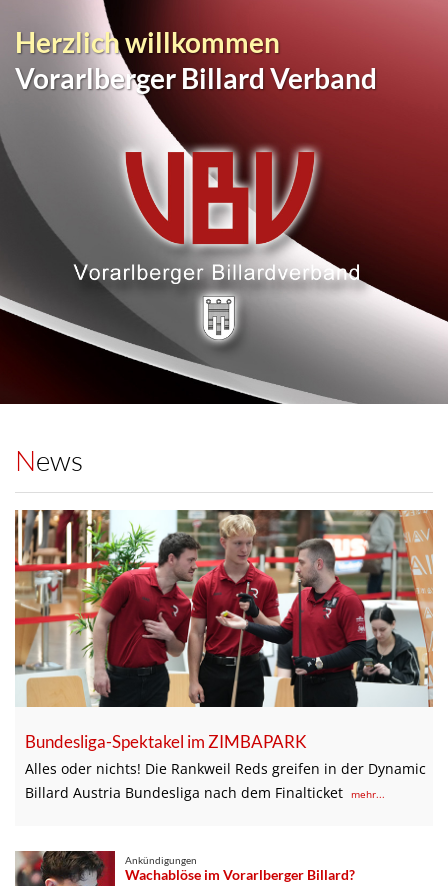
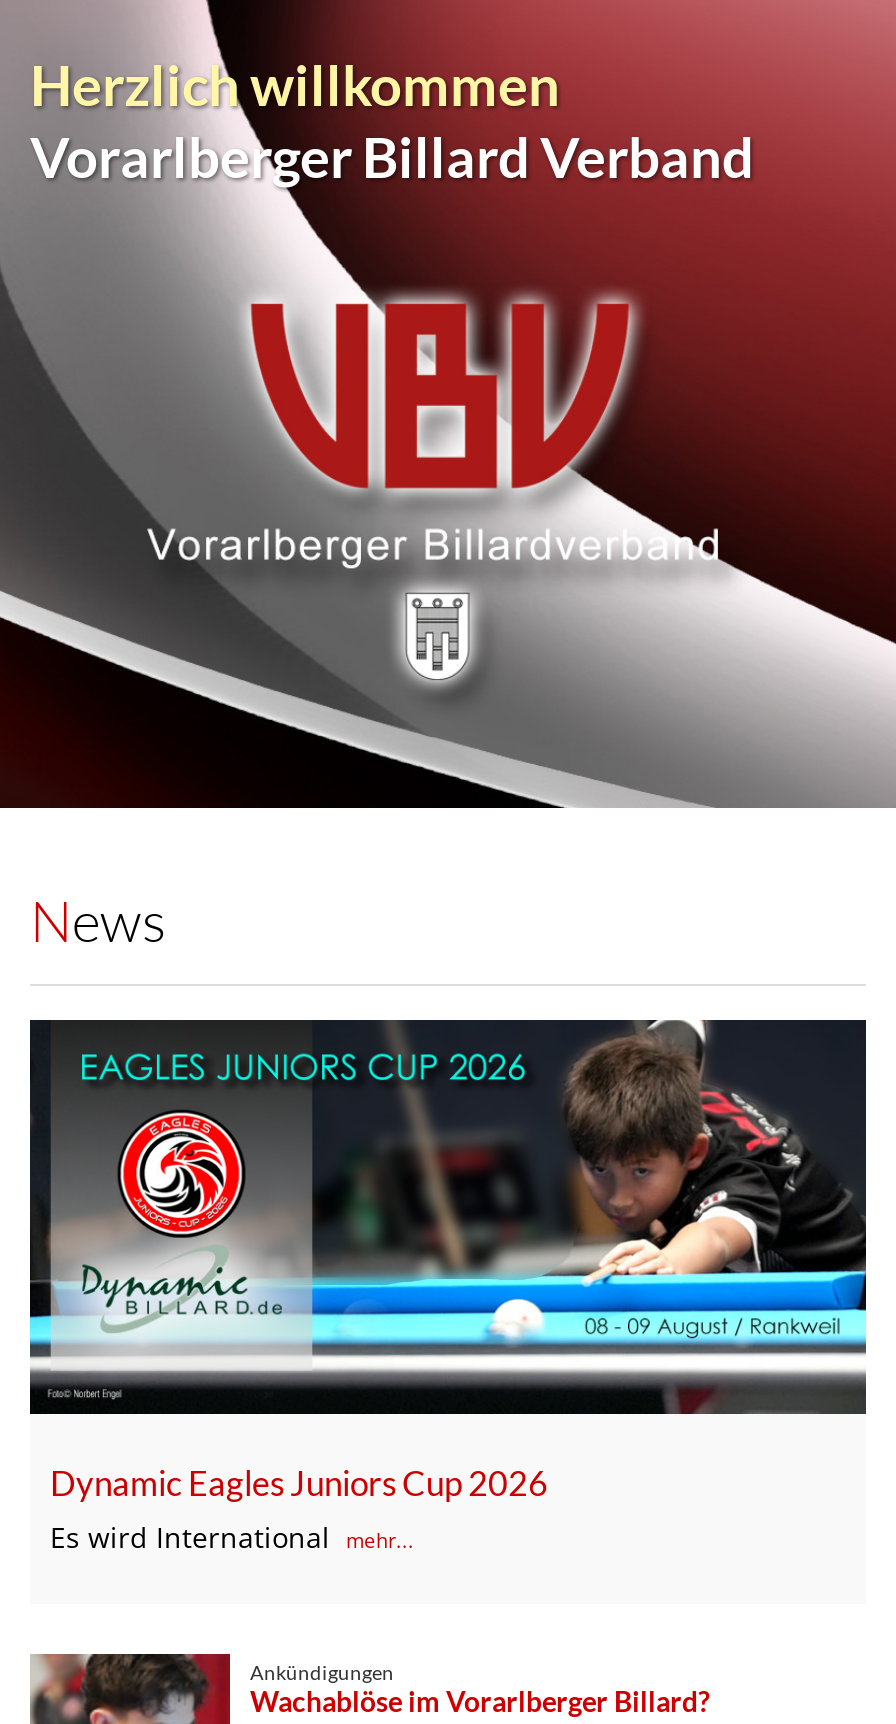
[14,509,434,802] [image] | Bundesliga-Spektakel im ZIMBAPARK | Alles oder nichts! Die Rankweil Reds greifen in der Dynamic | Billard Austria Bundesliga nach dem Finalticket mehr... -> [28,1018,868,1555] [image] | Dynamic Eagles Juniors Cup 2026 | Es wird International mehr...

